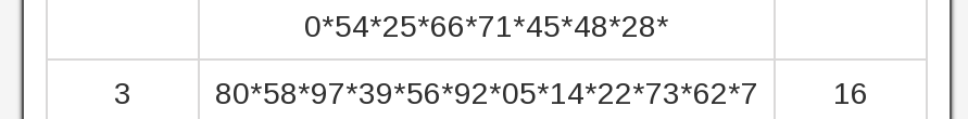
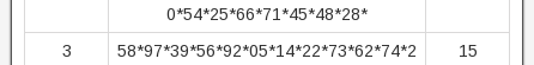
[215,76,758,110] 80*58*97*39*56*92*05*14*22*73*62*7 -> [117,41,417,60] 58*97*39*56*92*05*14*22*73*62*74*2
[833,76,868,110] 16 -> [458,41,477,60] 15

